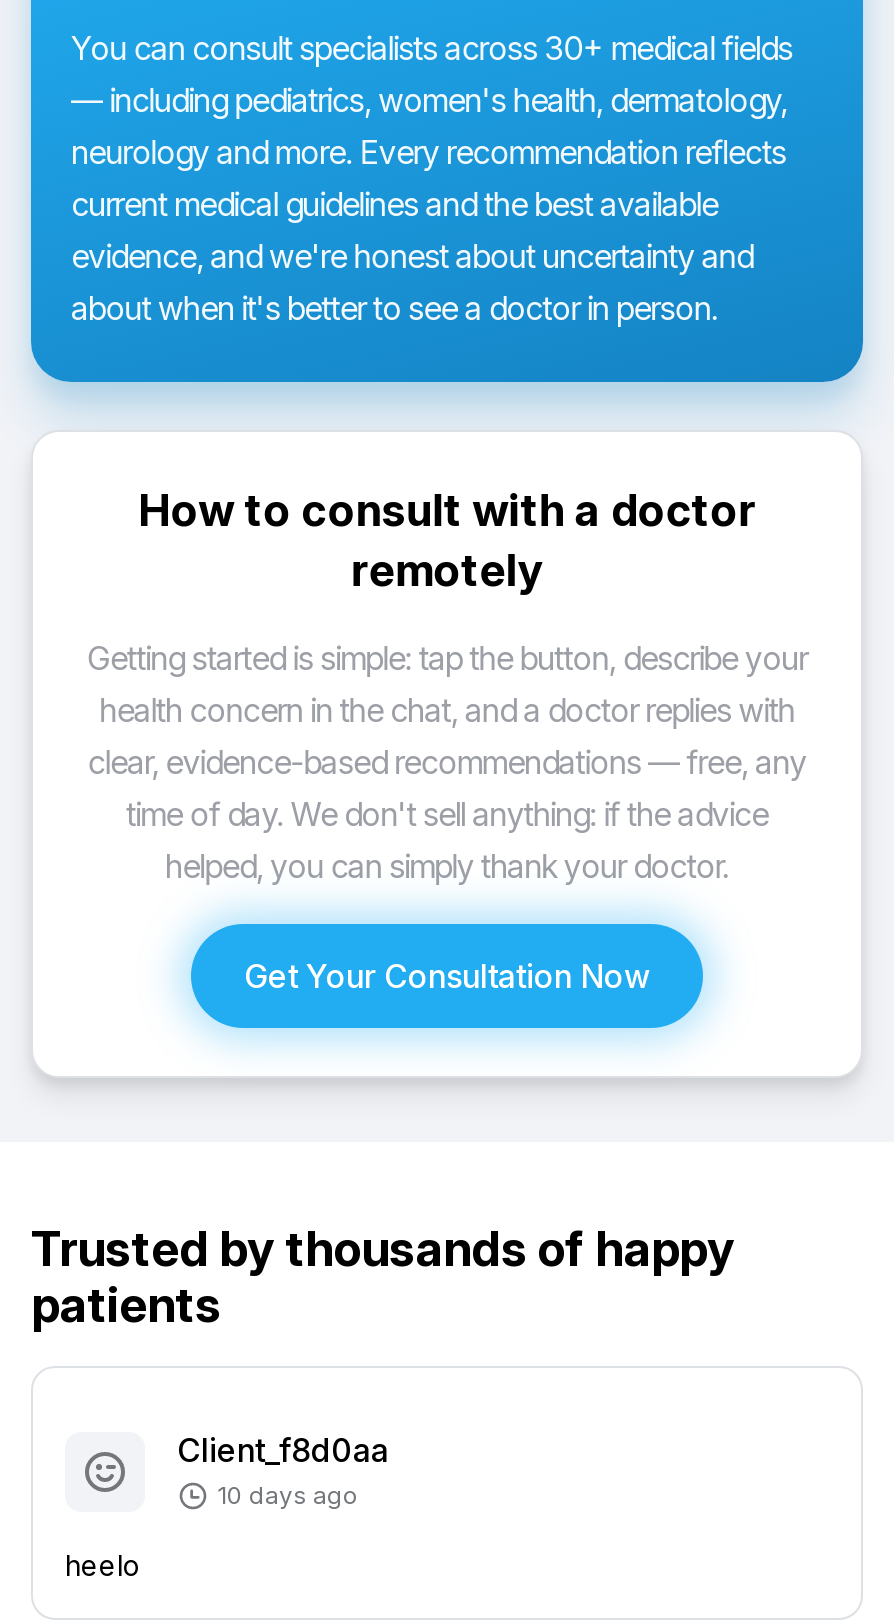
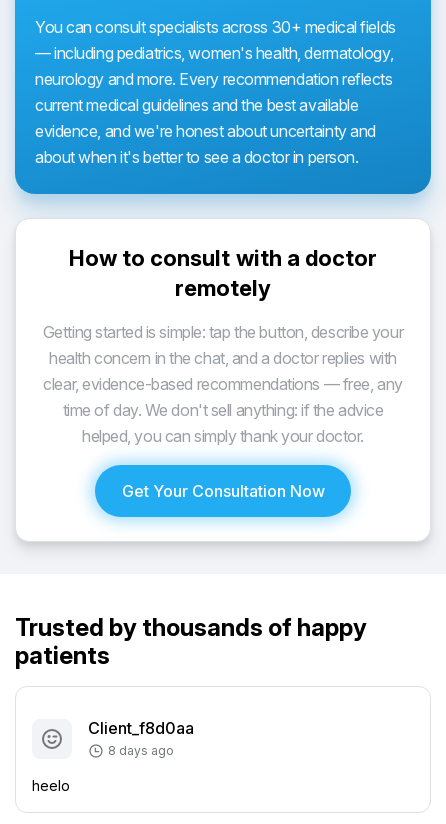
[217,1480,359,1510] 10 days ago -> [108,743,174,758] 8 days ago

